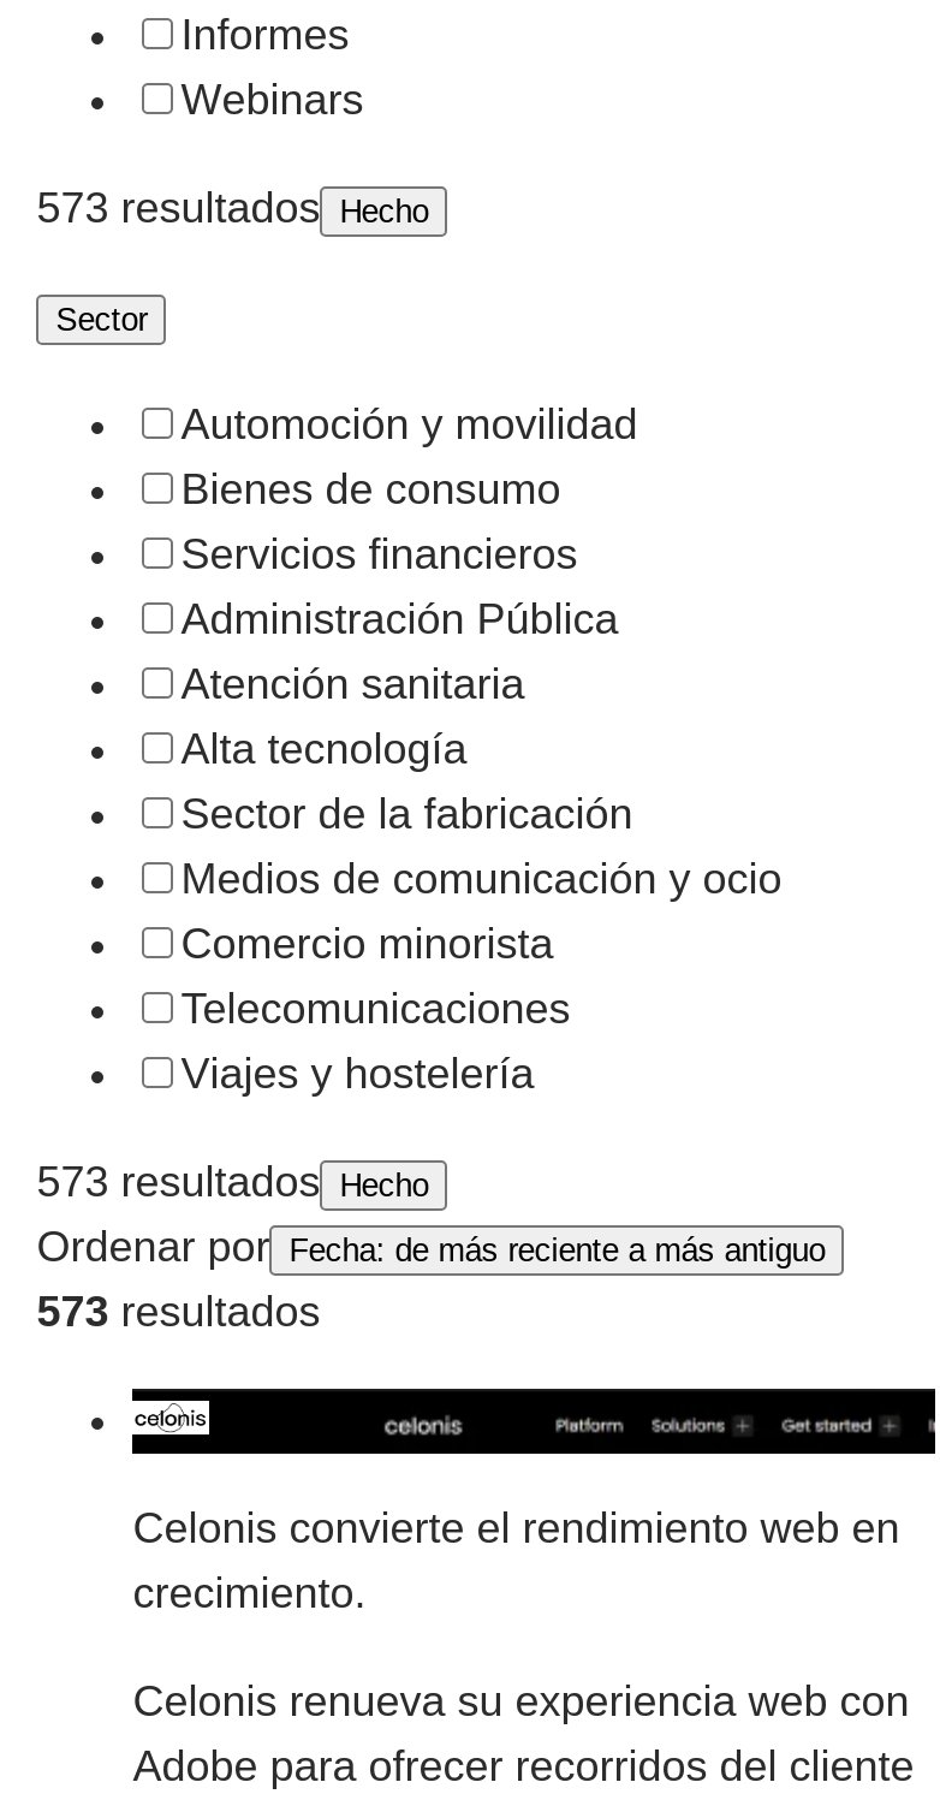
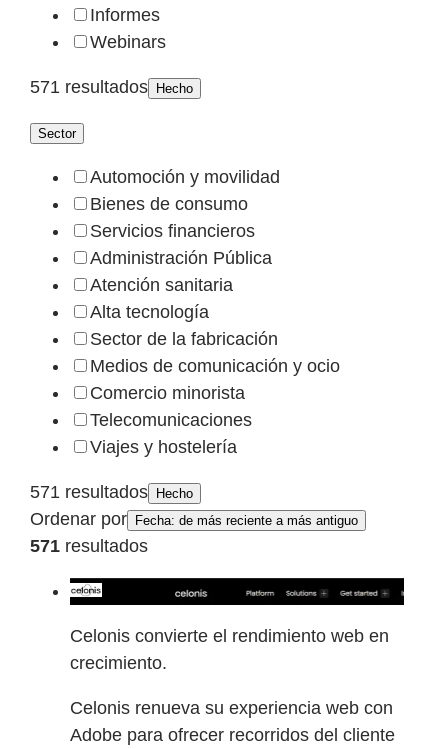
[37,184,428,232] 573 resultados Hecho -> [30,77,193,97] 571 resultados Hecho
[37,1158,428,1206] 573 resultados Hecho -> [30,482,193,502] 571 resultados Hecho
[37,1288,320,1336] 573 resultados -> [30,536,148,556] 571 resultados

